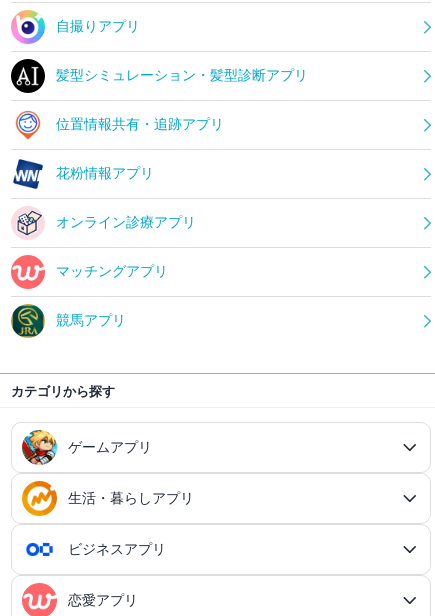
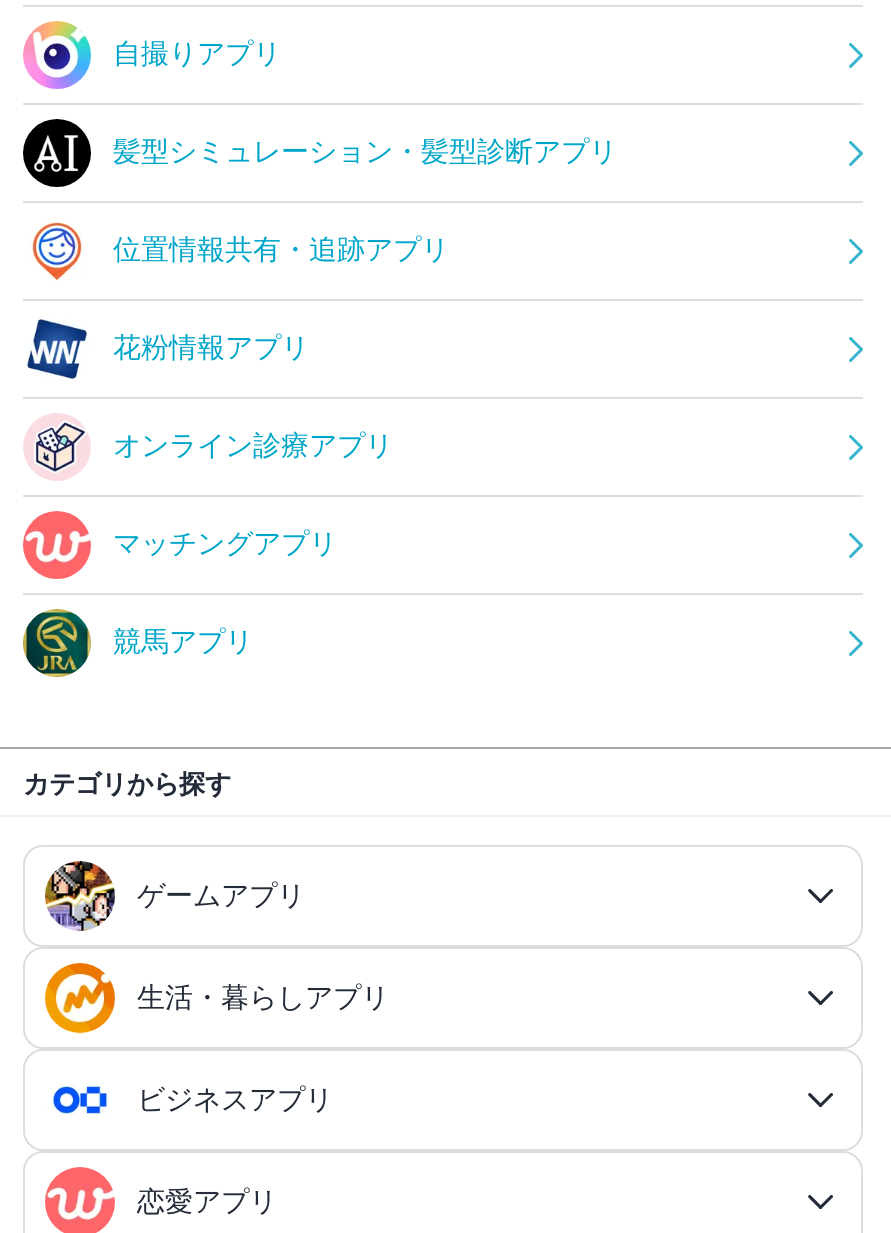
[22,429,58,465] [image] -> [45,859,117,931] [image]

